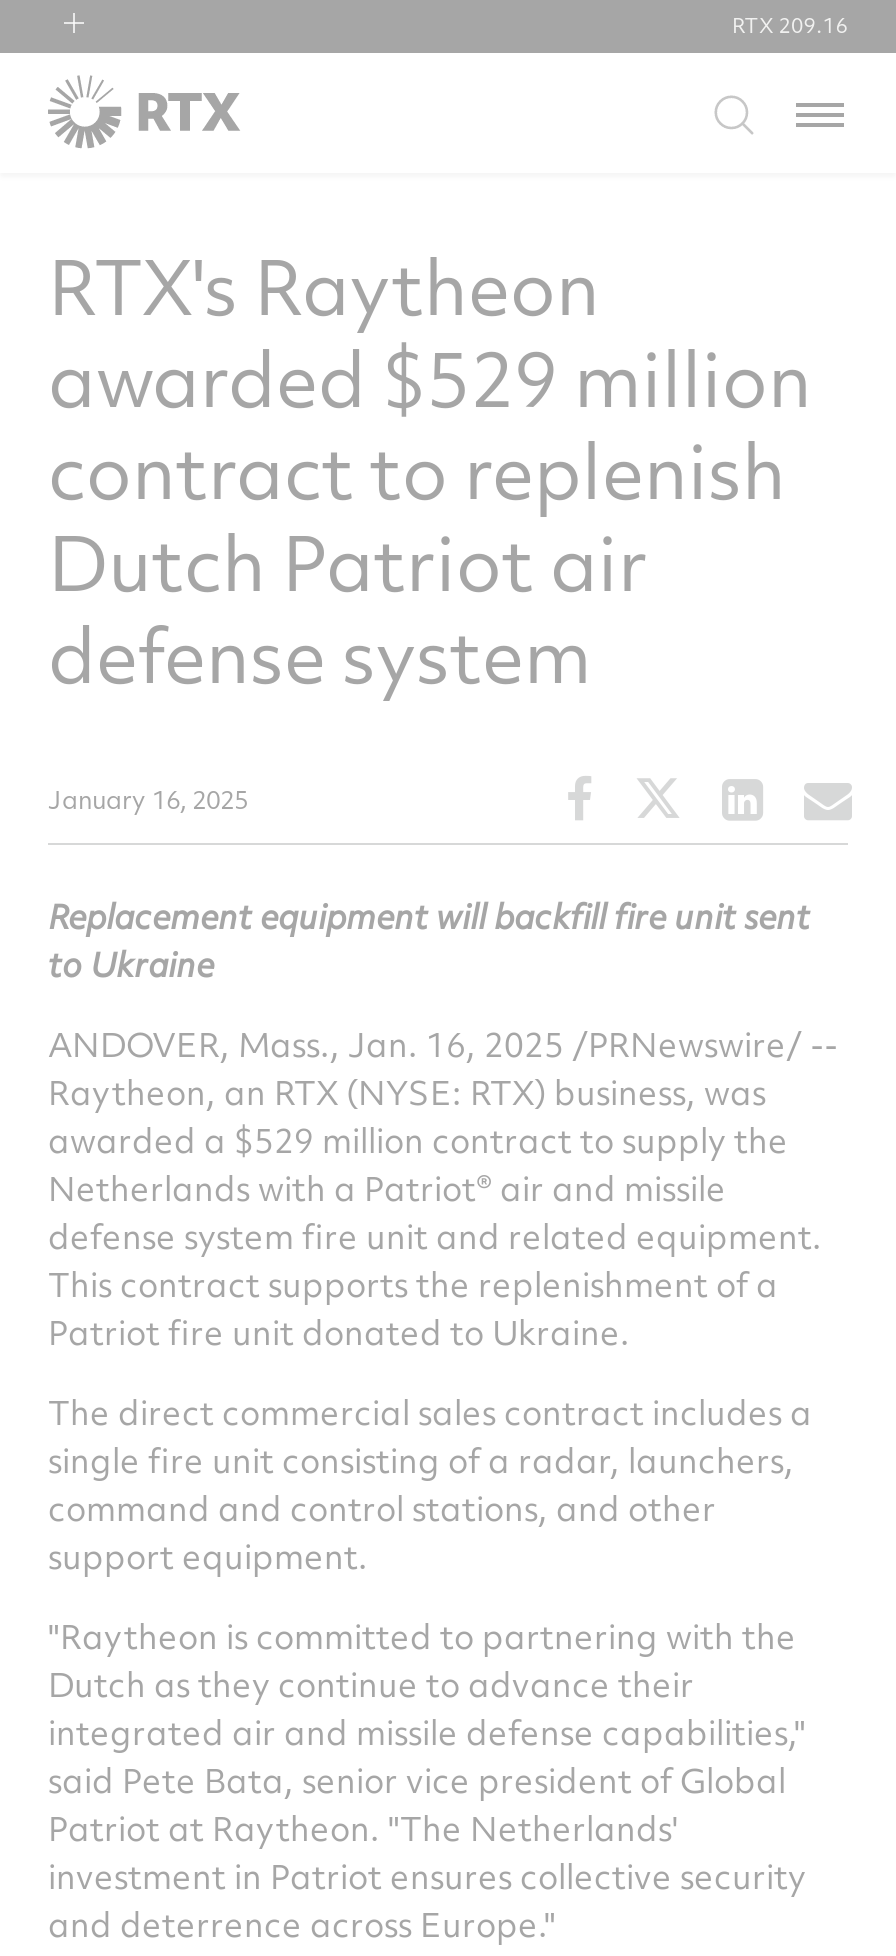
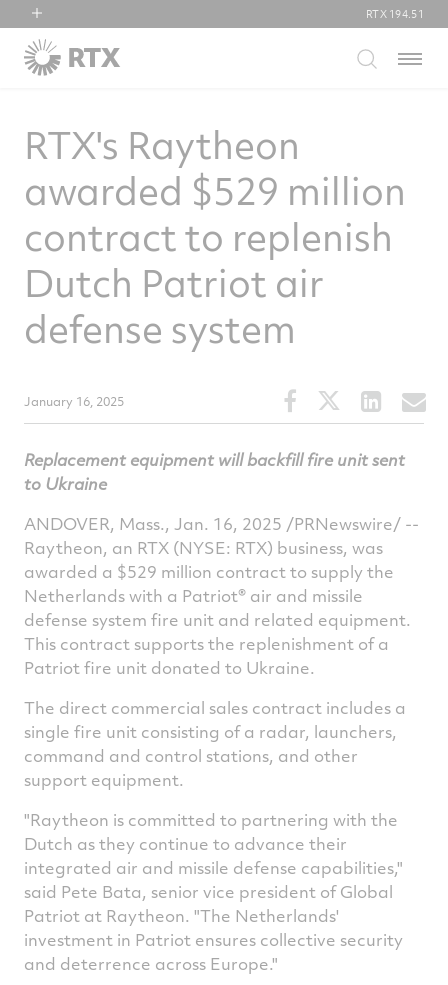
[732,11,848,39] RTX 209.16 -> [366,7,424,21] RTX 194.51

